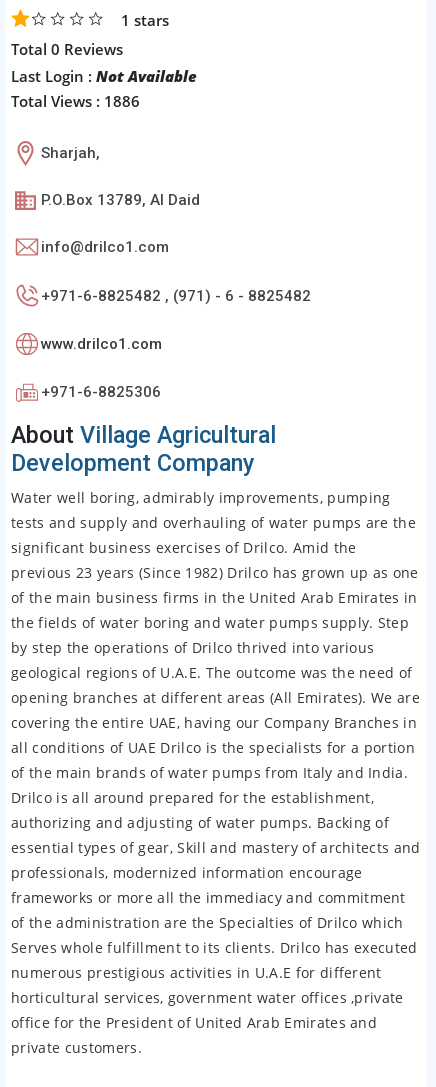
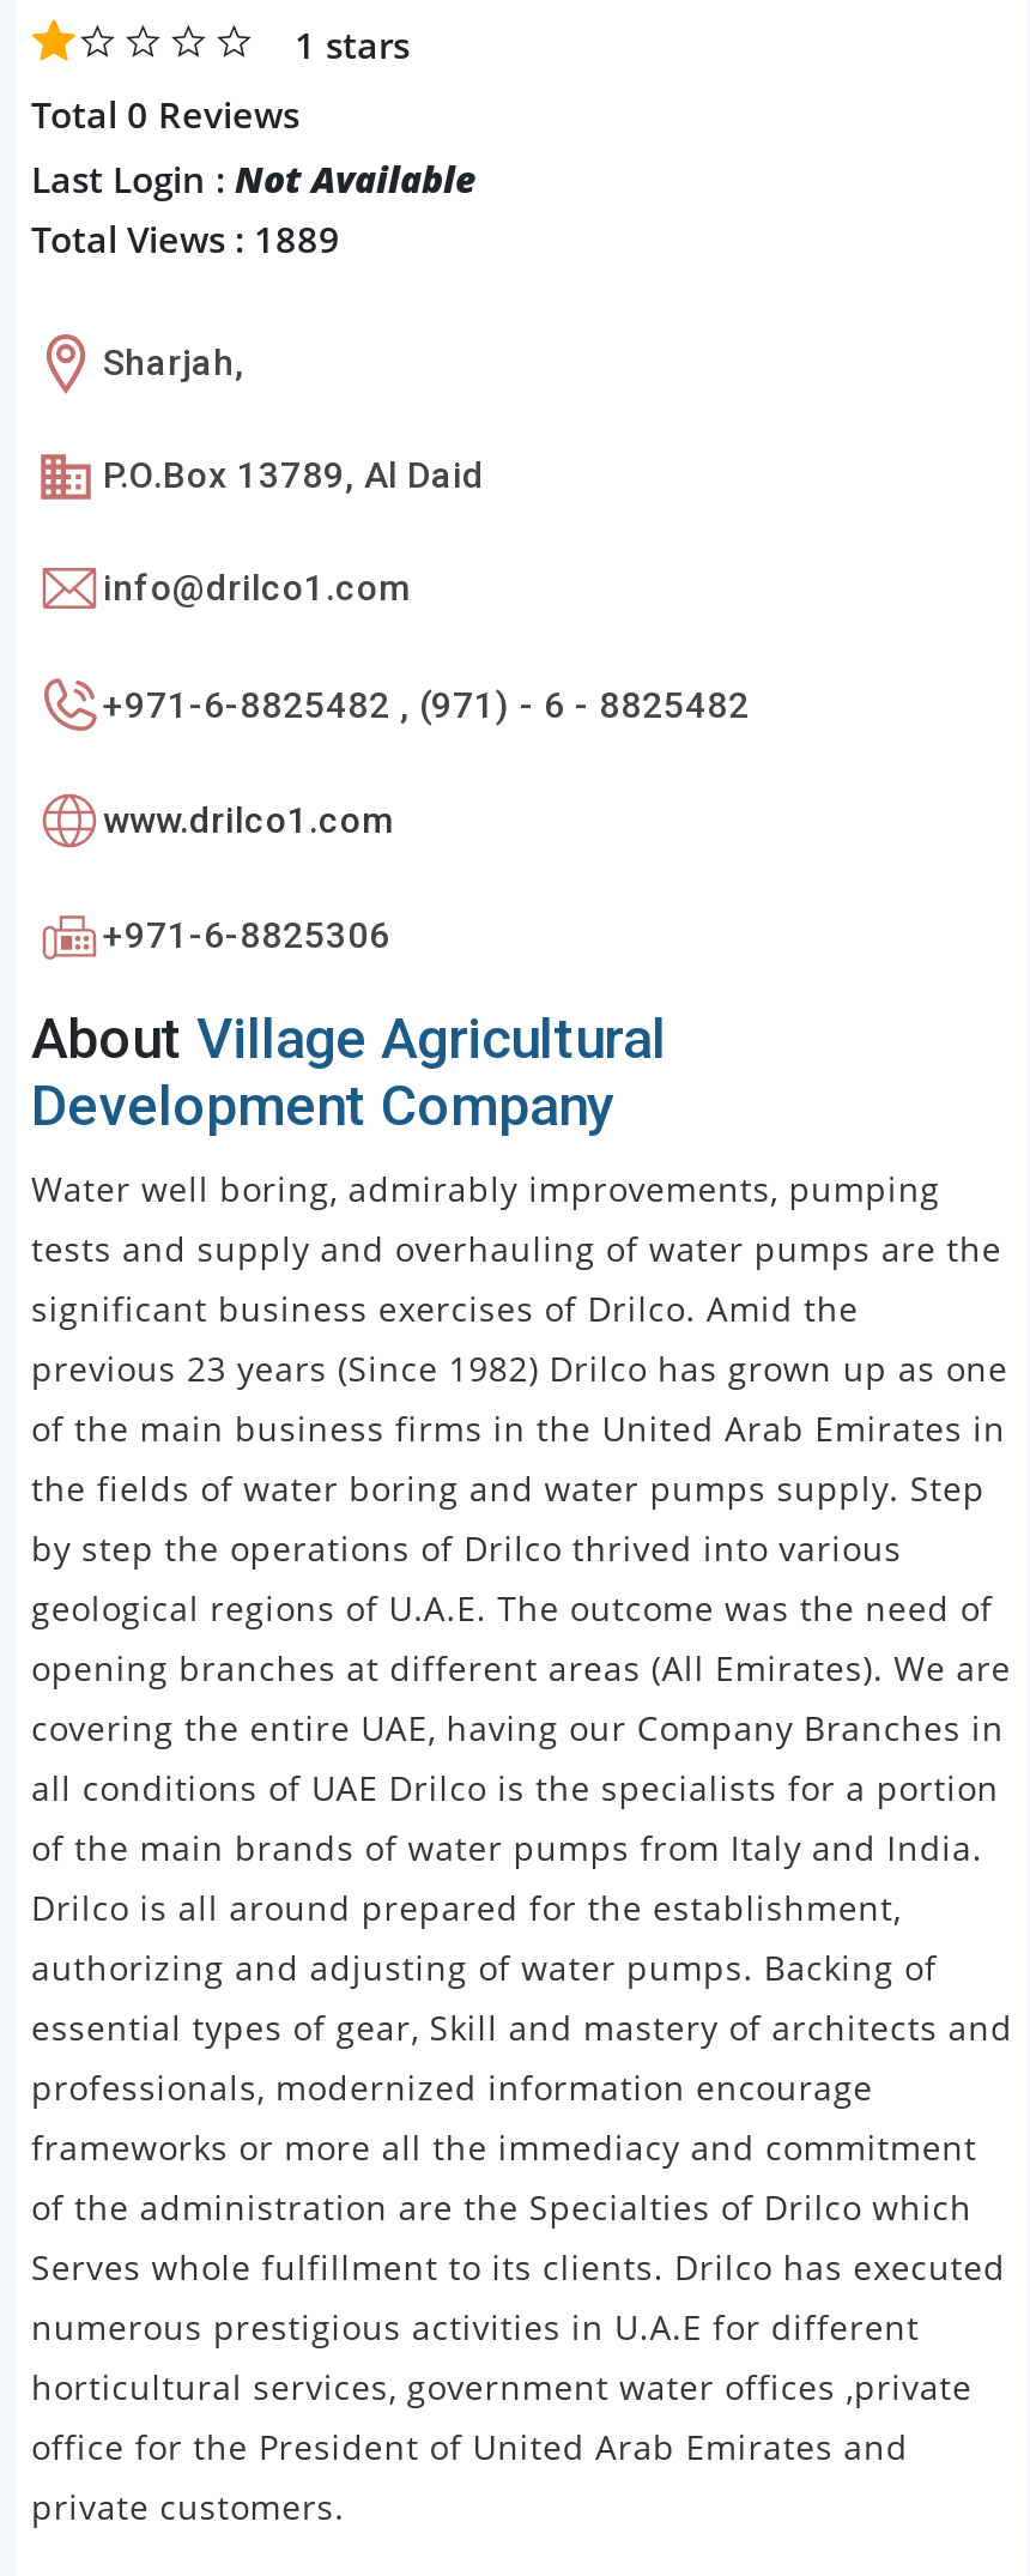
[11,91,140,111] Total Views : 1886 -> [31,214,340,262] Total Views : 1889

